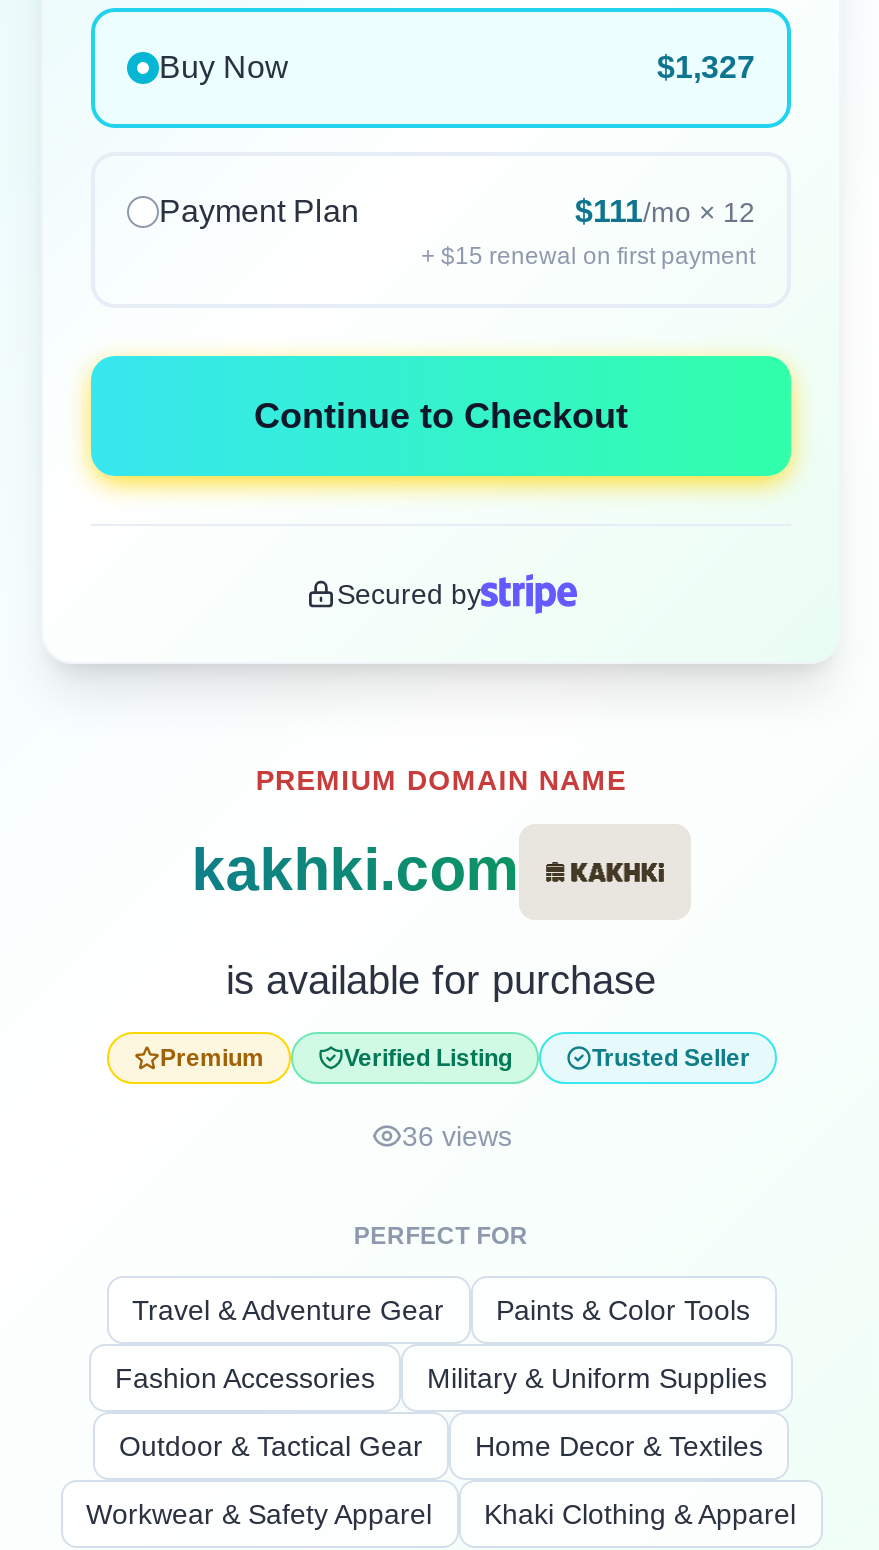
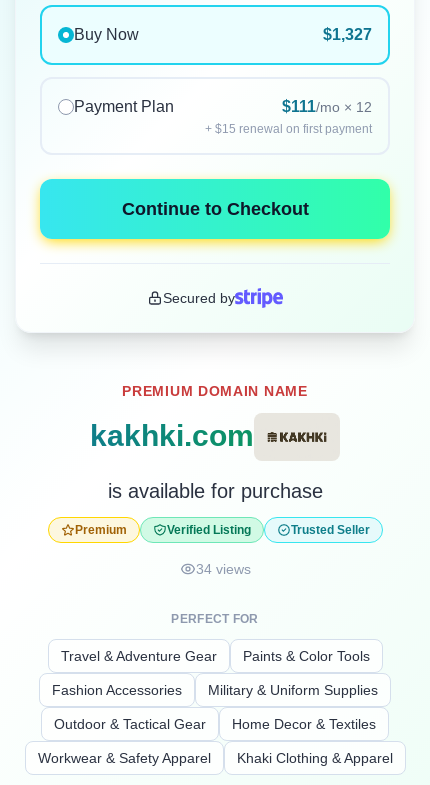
[402,1120,512,1152] 36 views -> [195,561,250,577] 34 views

